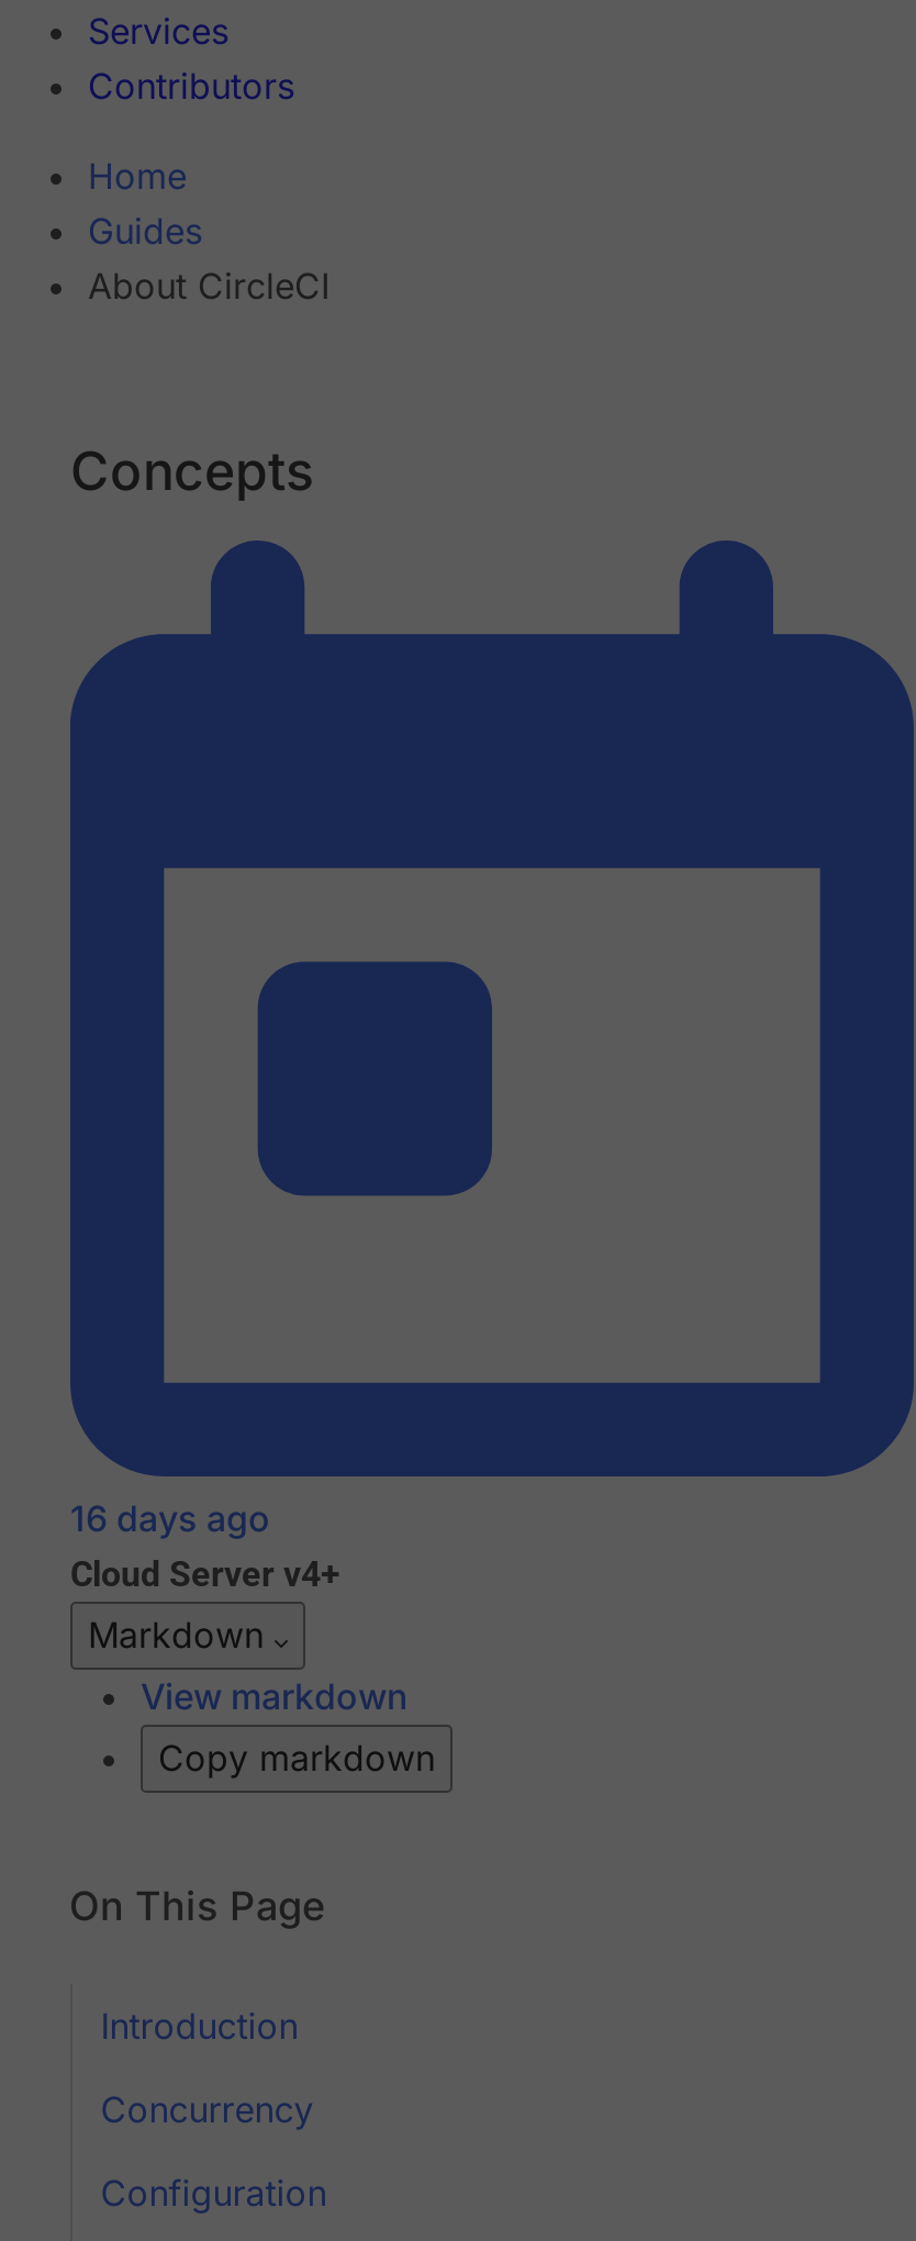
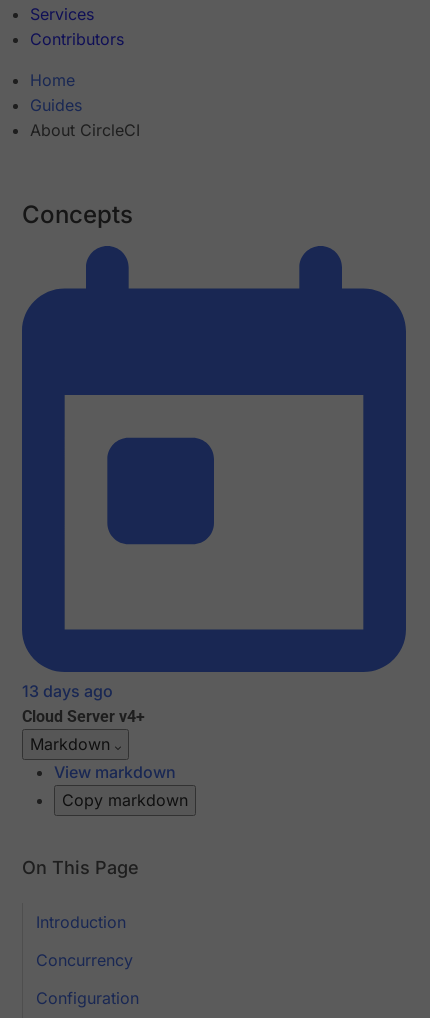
[70,1497,270,1541] 16 days ago -> [22,681,113,701] 13 days ago

